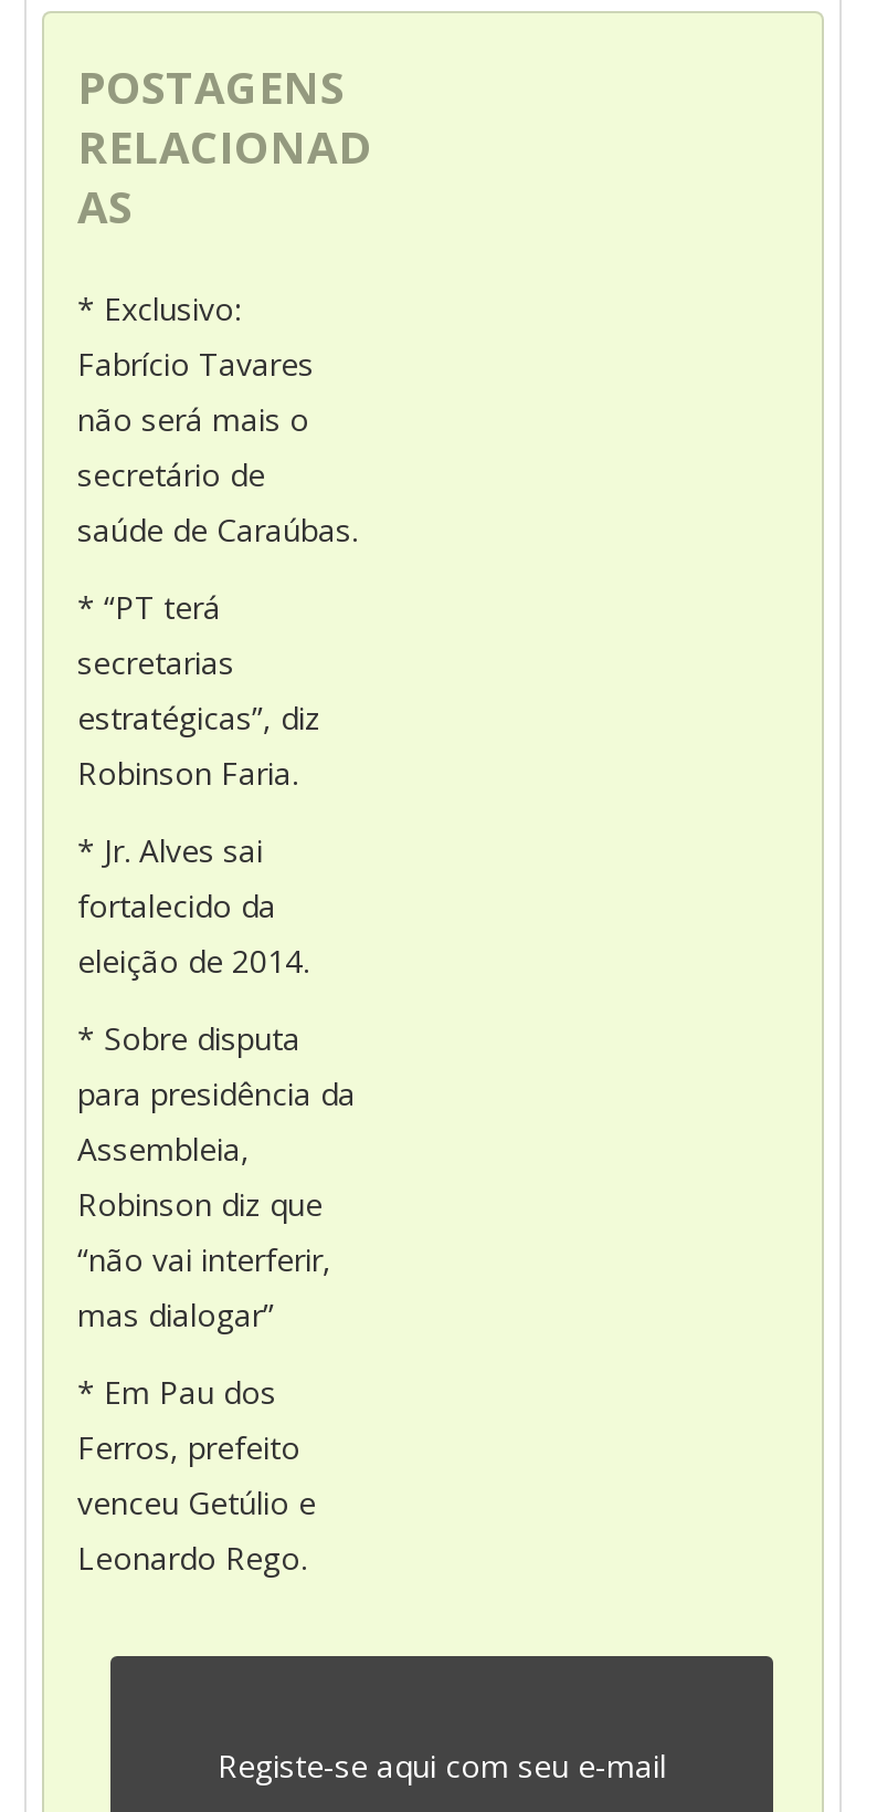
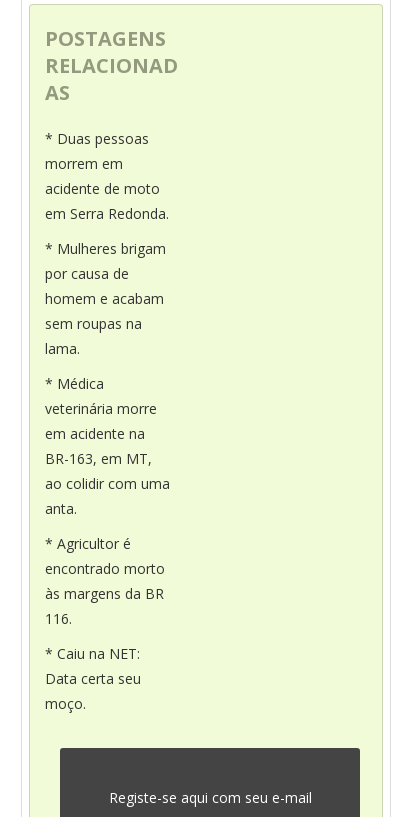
[77,288,358,551] * Exclusivo: | Fabrício Tavares | não será mais o | secretário de | saúde de Caraúbas. -> [45,129,169,223] * Duas pessoas | morrem em | acidente de moto | em Serra Redonda.
[77,586,320,794] * “PT terá | secretarias | estratégicas”, diz | Robinson Faria. -> [45,239,166,358] * Mulheres brigam | por causa de | homem e acabam | sem roupas na | lama.
[77,830,309,982] * Jr. Alves sai | fortalecido da | eleição de 2014. -> [45,374,170,518] * Médica | veterinária morre | em acidente na | BR-163, em MT, | ao colidir com uma | anta.
[77,1018,356,1336] * Sobre disputa | para presidência da | Assembleia, | Robinson diz que | “não vai interferir, | mas dialogar” -> [45,534,165,628] * Agricultor é | encontrado morto | às margens da BR | 116.
[77,1371,316,1579] * Em Pau dos | Ferros, prefeito | venceu Getúlio e | Leonardo Rego. -> [45,644,141,713] * Caiu na NET: | Data certa seu | moço.

